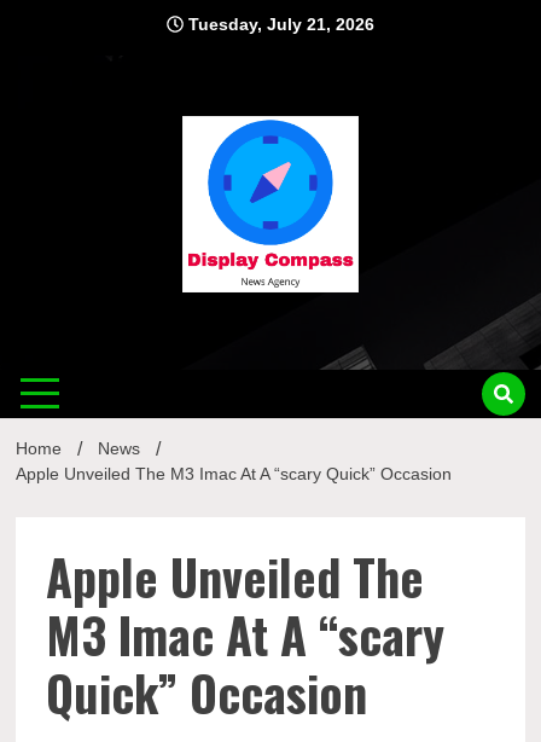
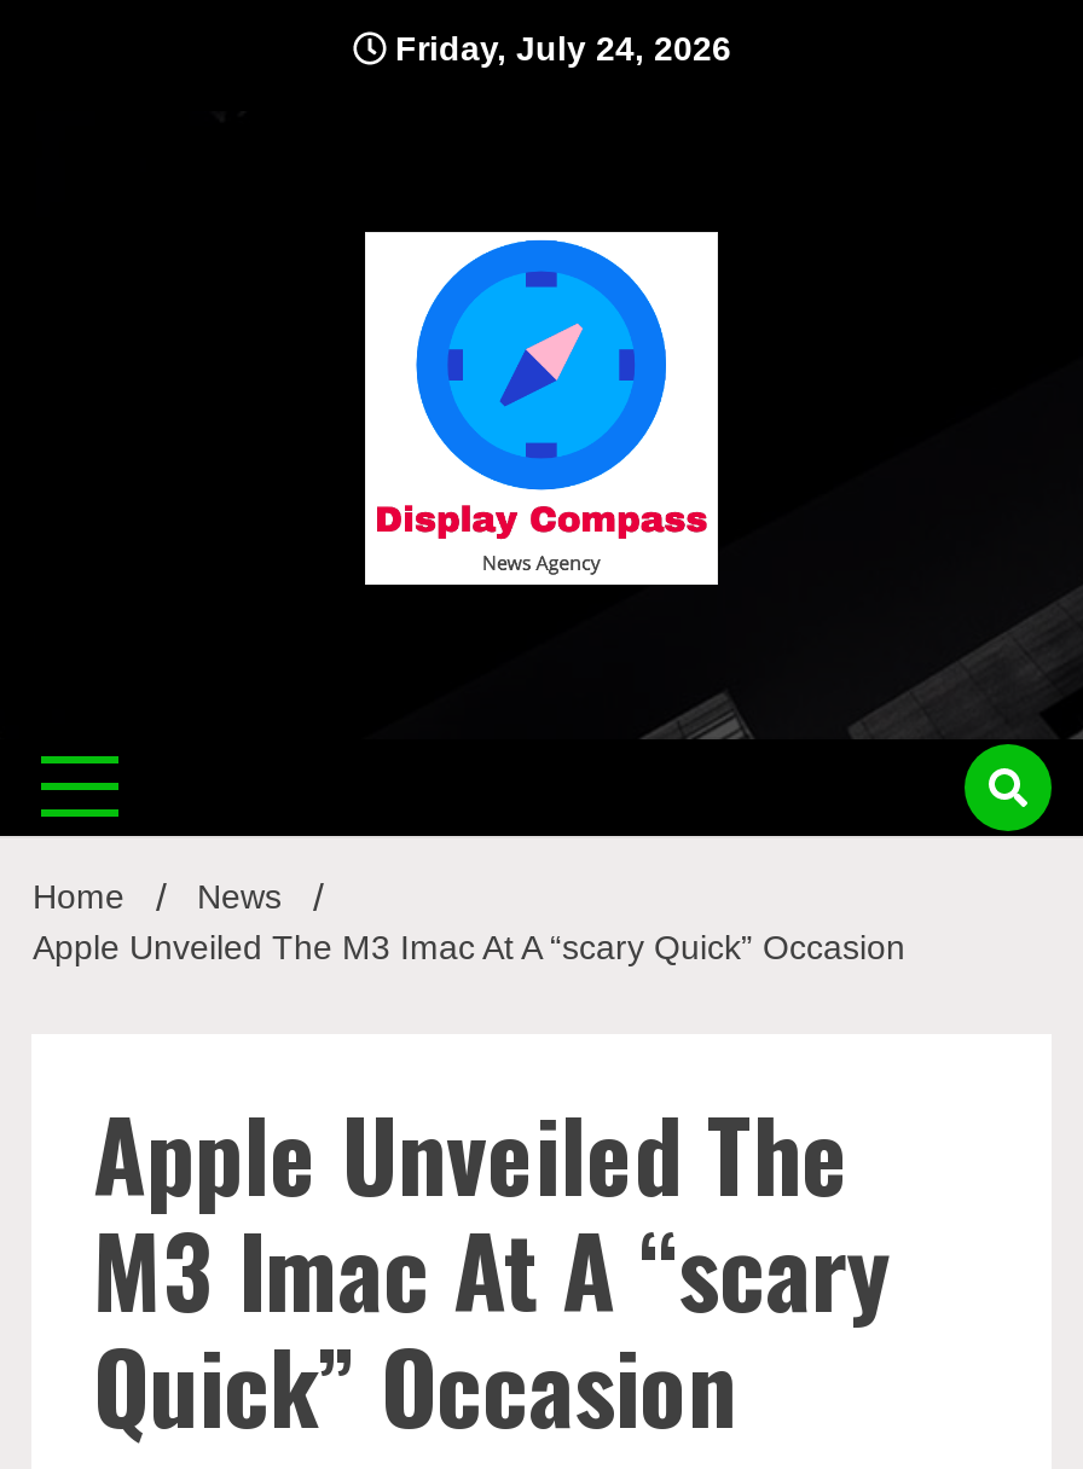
[184,15,374,34] Tuesday, July 21, 2026 -> [386,29,731,68] Friday, July 24, 2026

